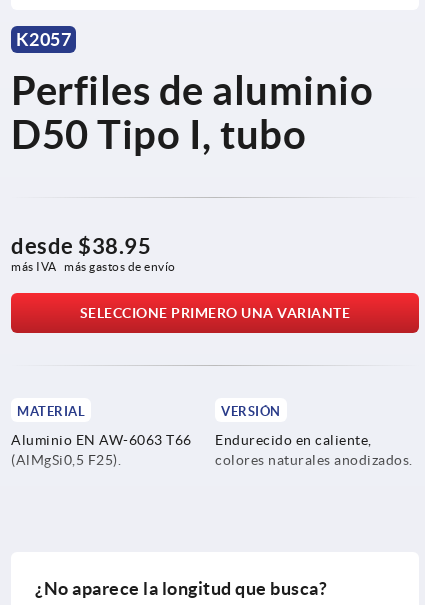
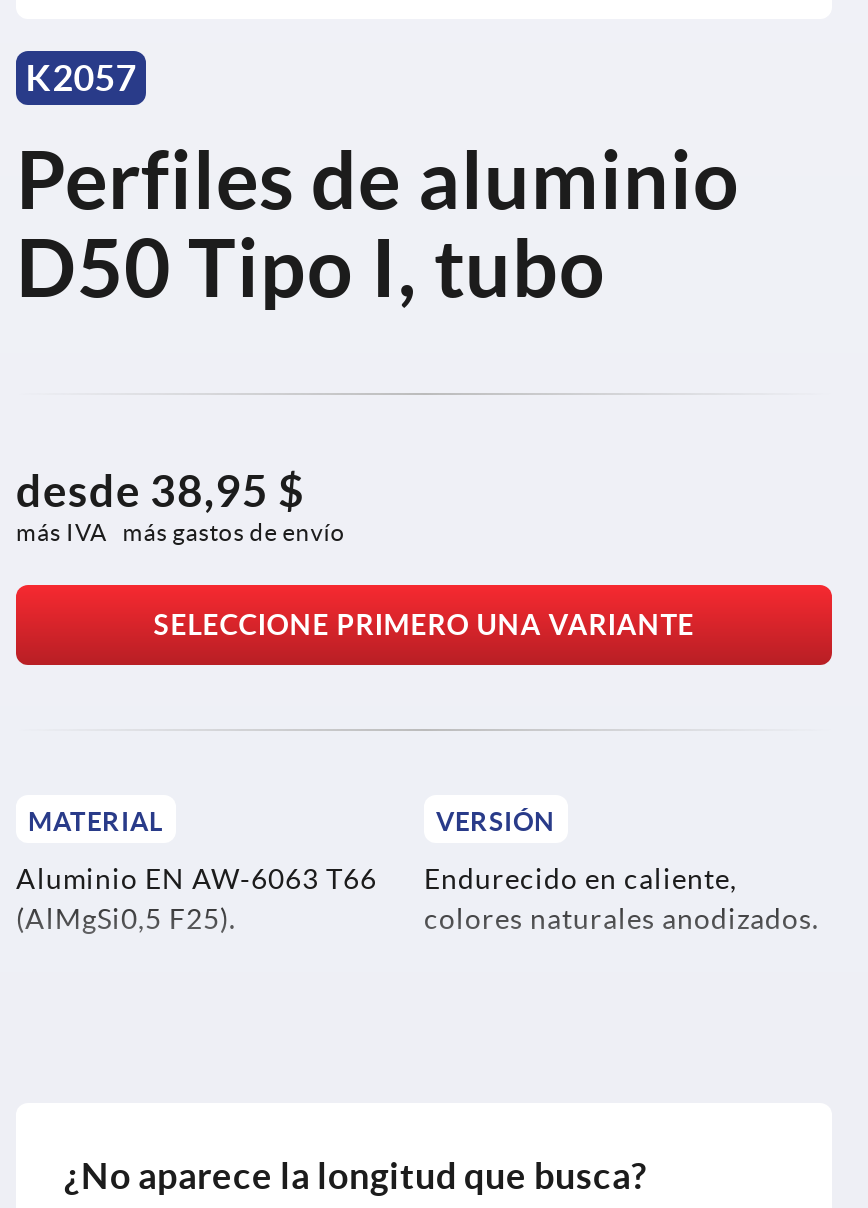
[11,233,151,258] desde $38.95 -> [16,465,305,515] desde 38,95 $

